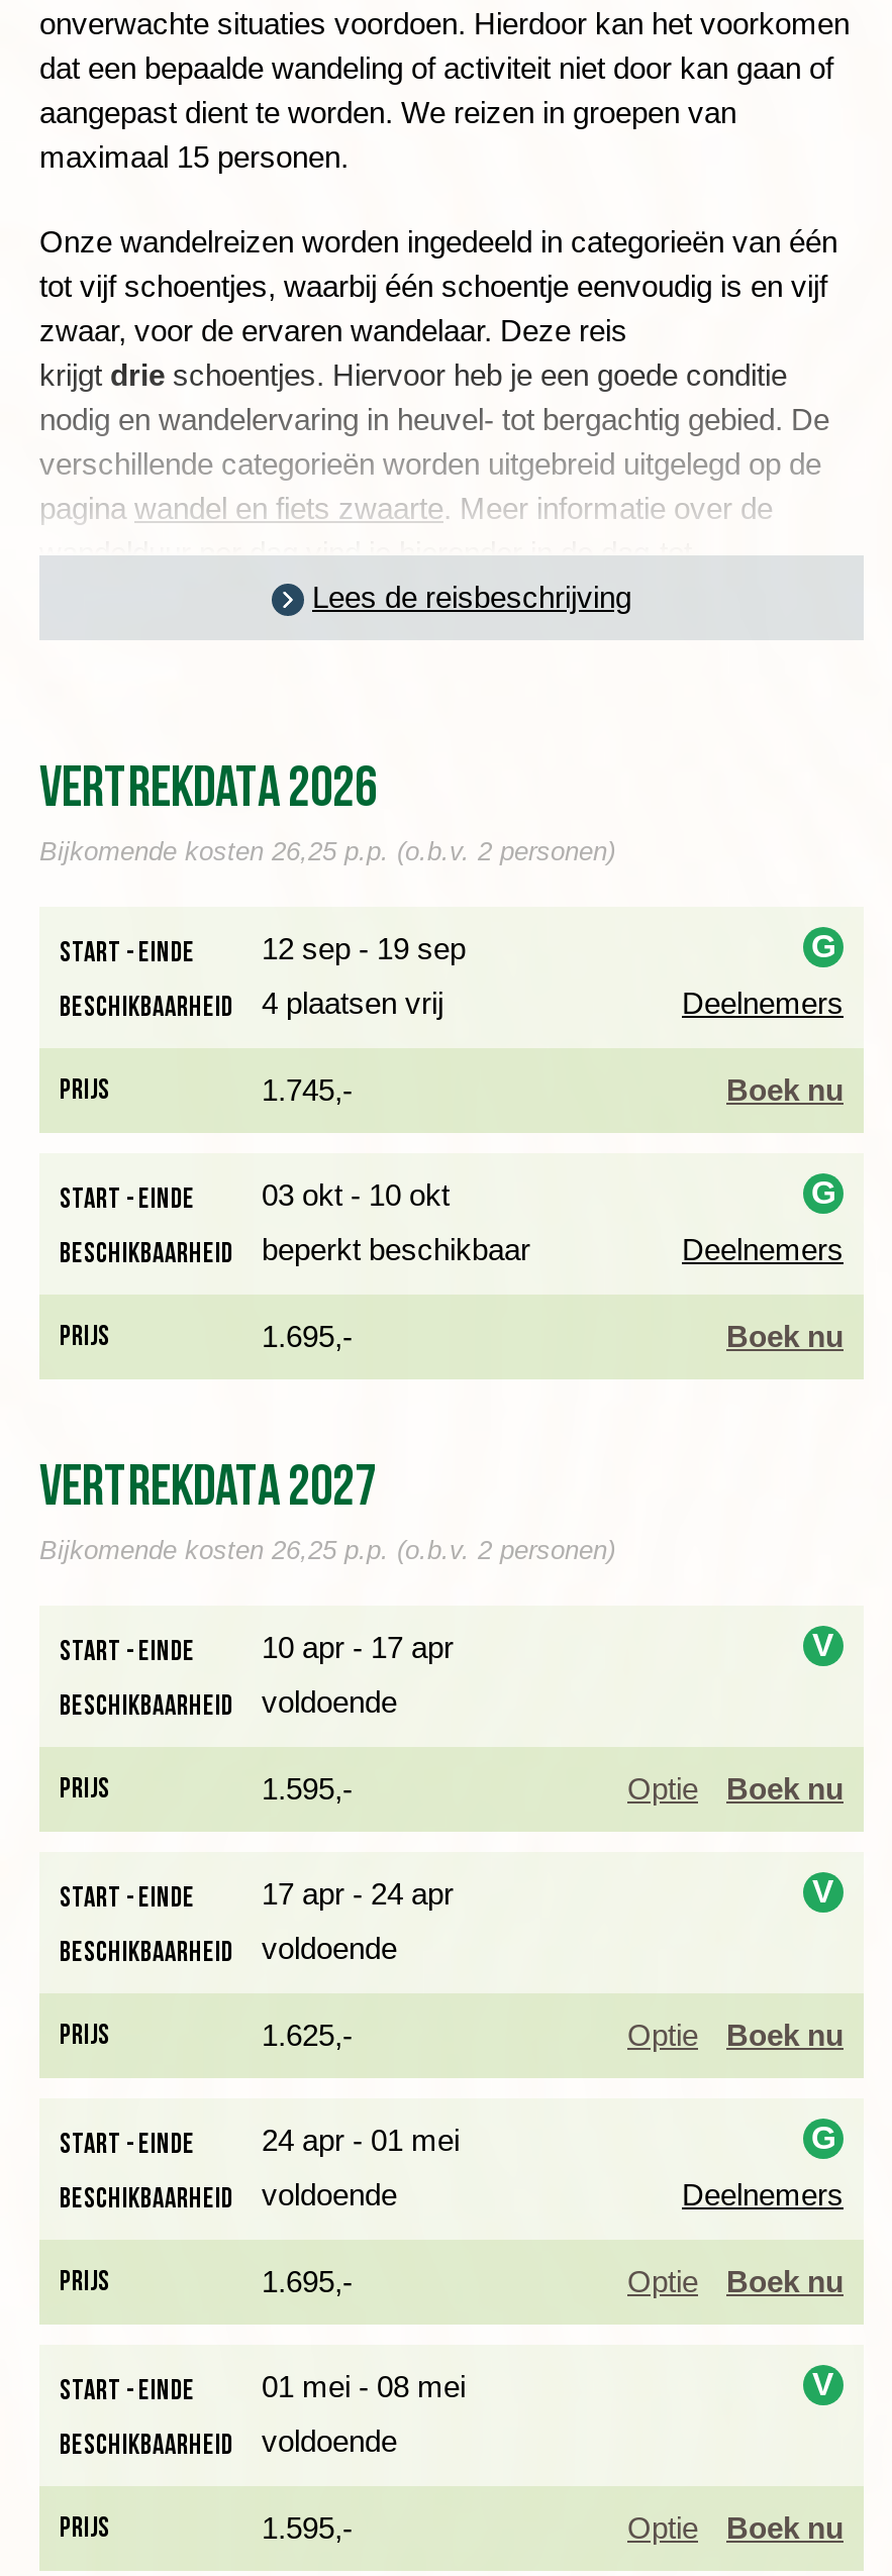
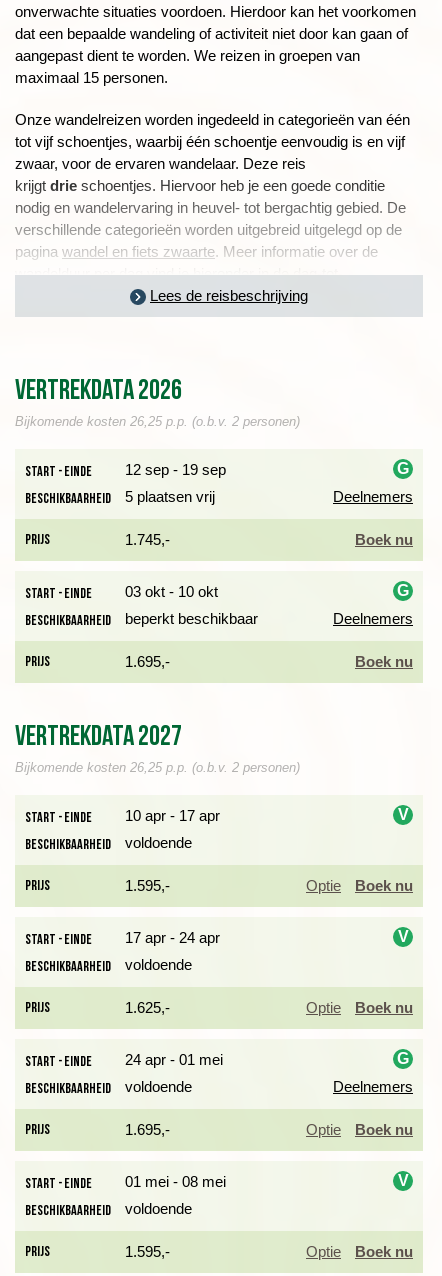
[262,986,443,1020] 4 plaatsen vrij -> [125,488,215,505] 5 plaatsen vrij

